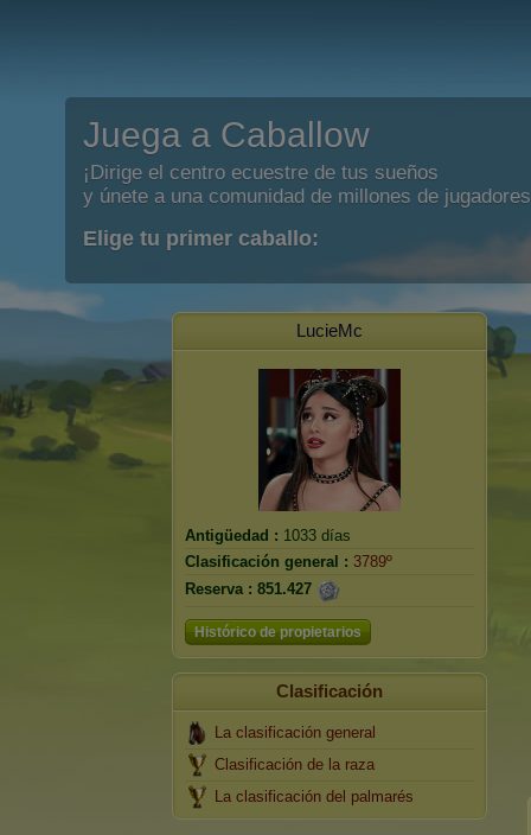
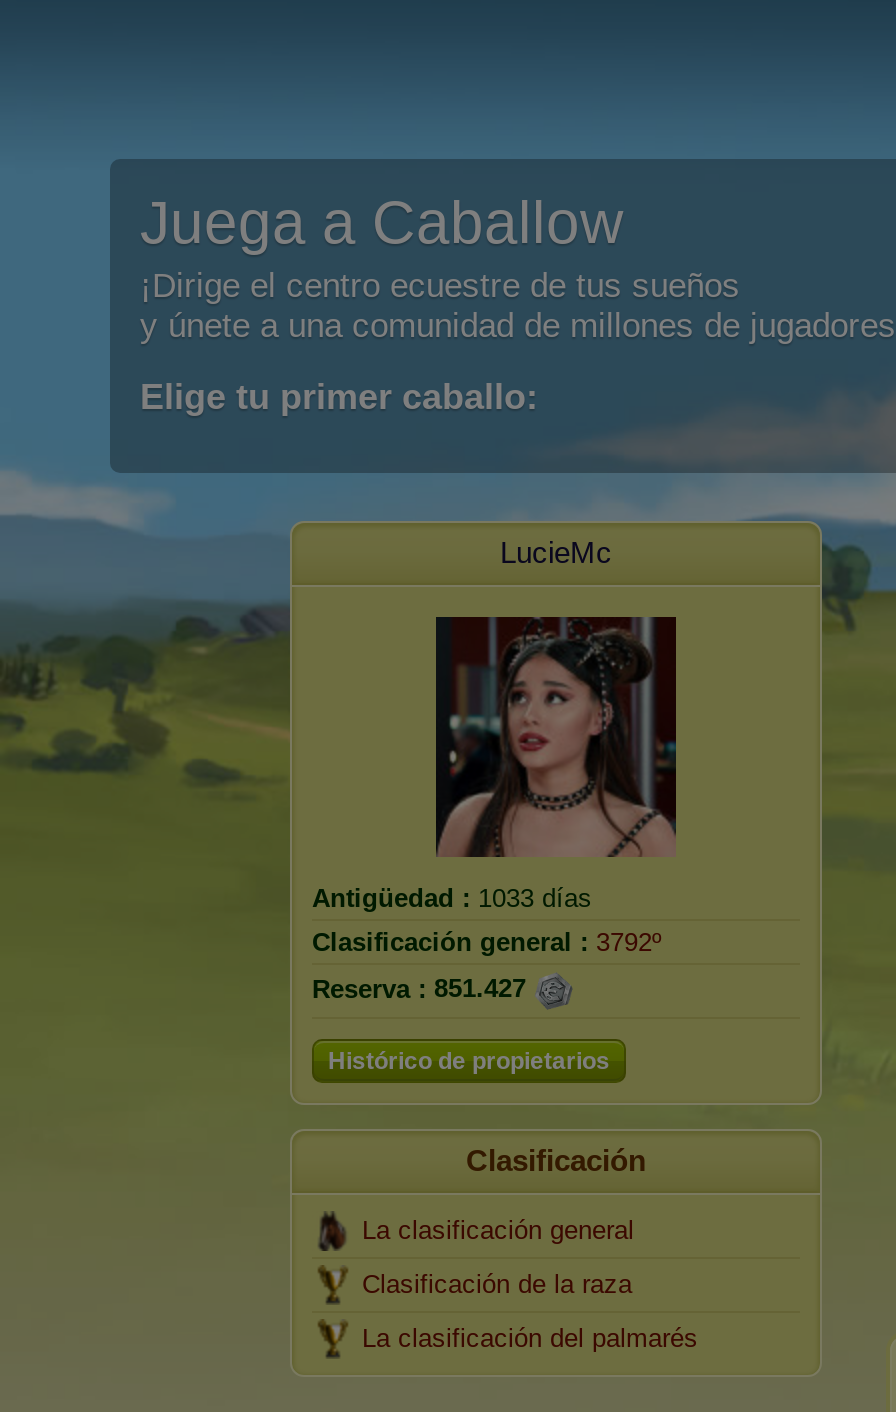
[185,553,392,571] Clasificación general : 3789º -> [312,927,662,957] Clasificación general : 3792º

